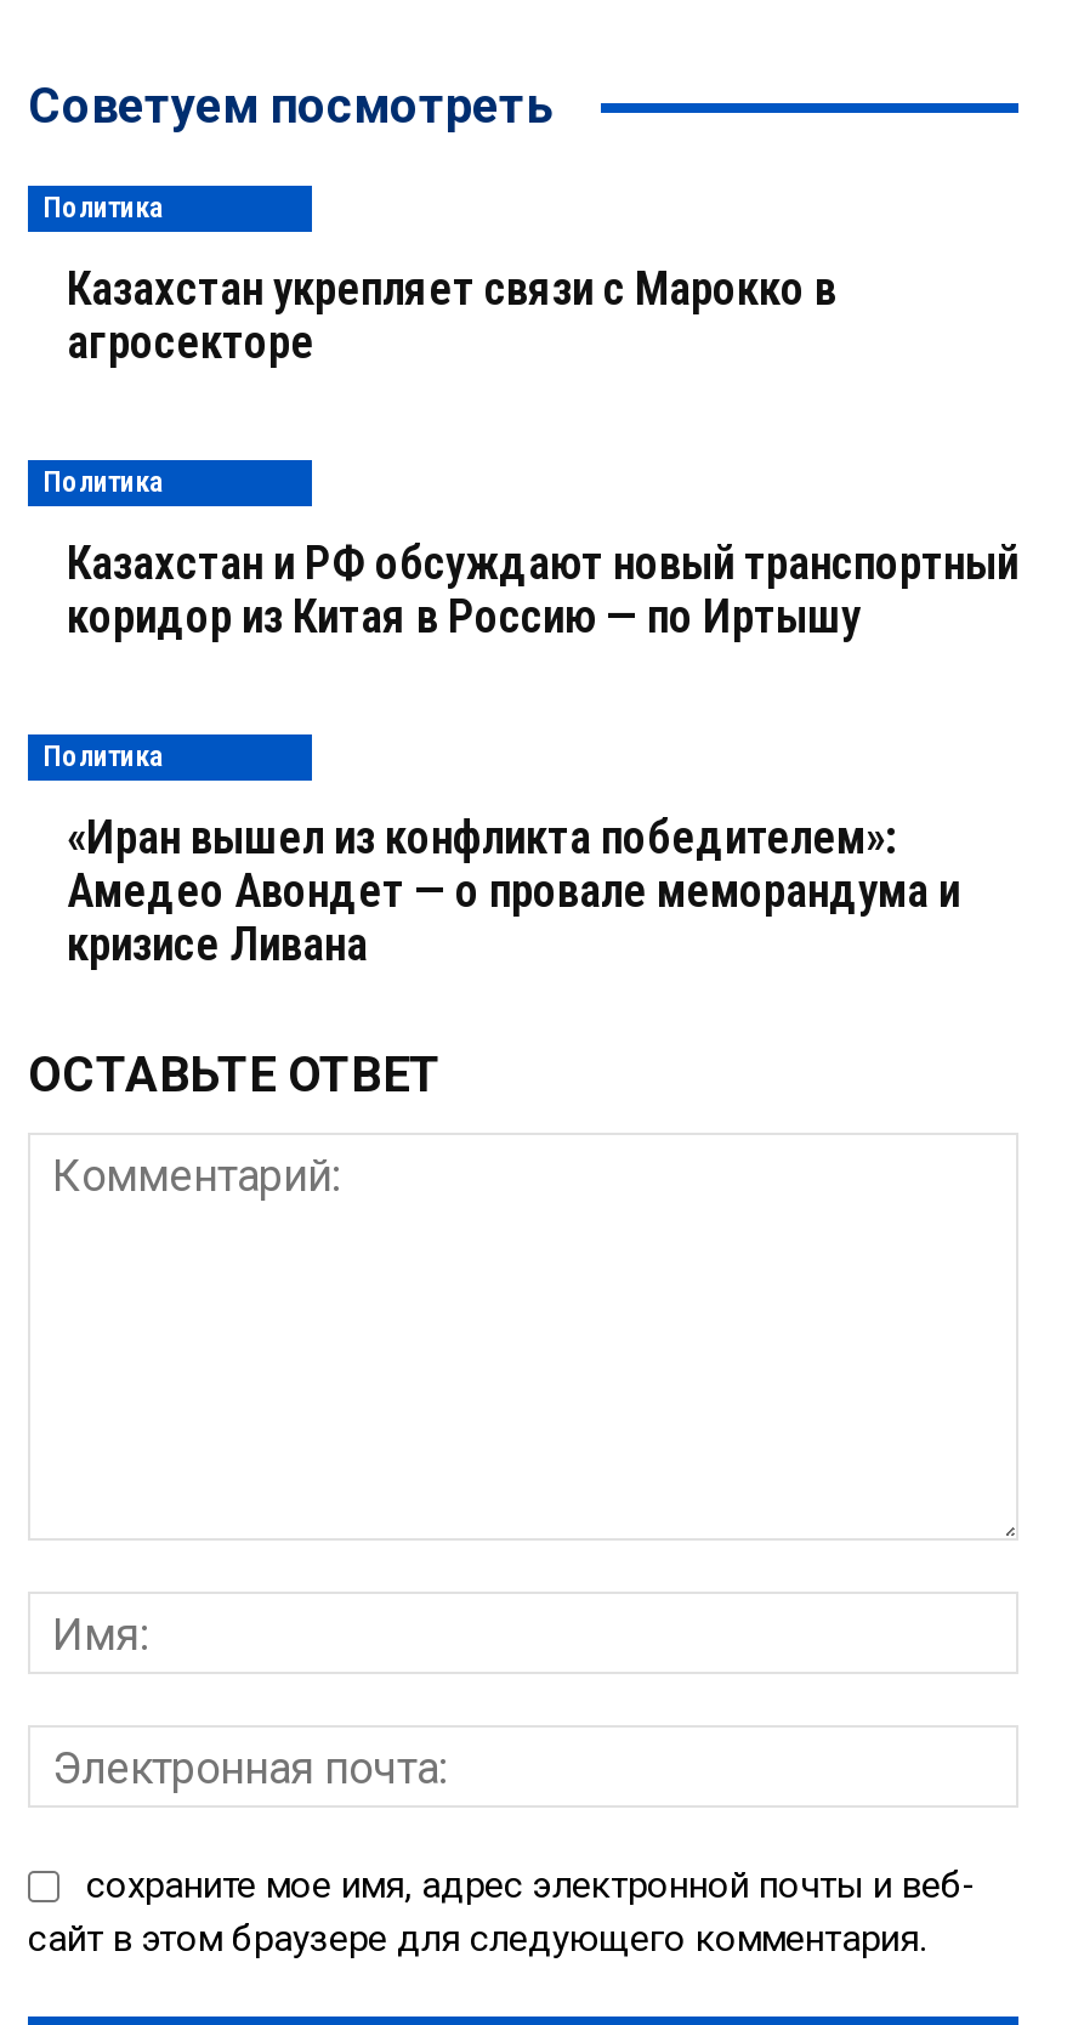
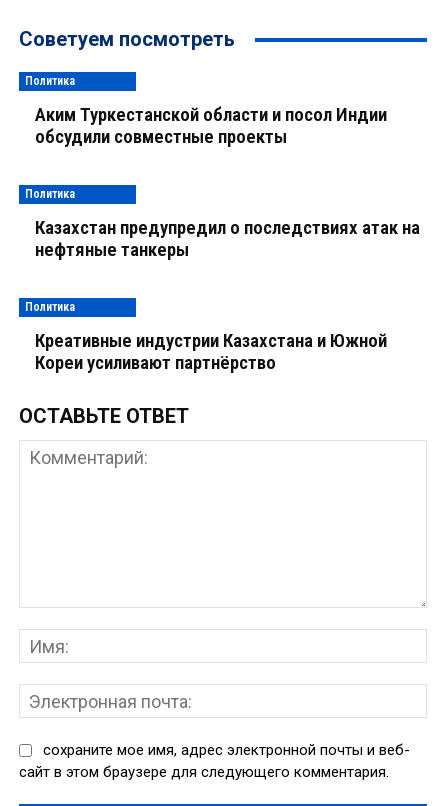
[67,262,836,371] Казахстан укрепляет связи с Марокко в | агросекторе -> [35,103,387,148] Аким Туркестанской области и посол Индии | обсудили совместные проекты
[67,536,1018,645] Казахстан и РФ обсуждают новый транспортный | коридор из Китая в Россию — по Иртышу -> [35,216,420,261] Казахстан предупредил о последствиях атак на | нефтяные танкеры
[67,810,960,973] «Иран вышел из конфликта победителем»: | Амедео Авондет — о провале меморандума и | кризисе Ливана -> [35,329,387,374] Креативные индустрии Казахстана и Южной | Кореи усиливают партнёрство

